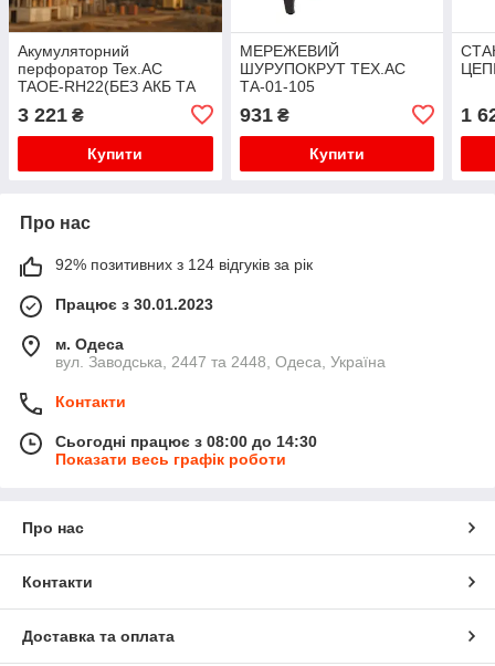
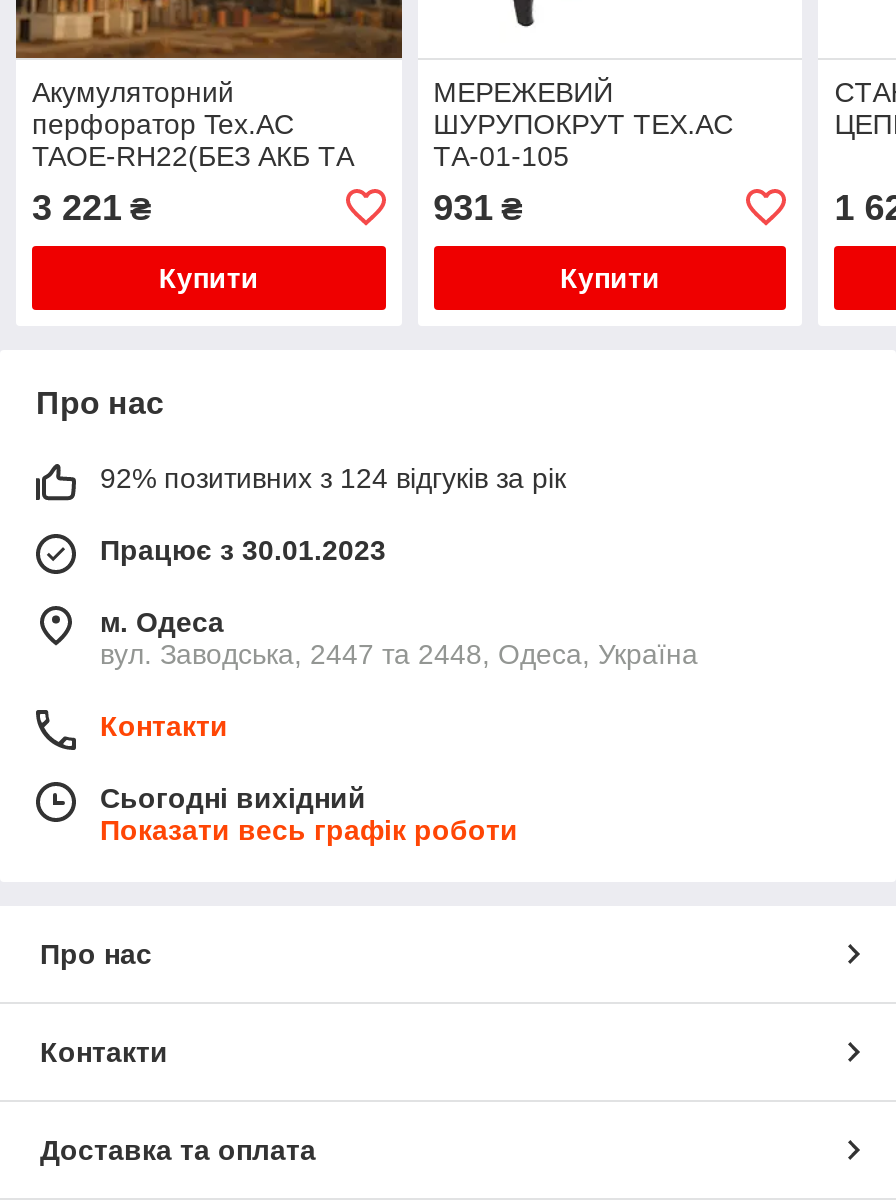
[55,432,317,450] Сьогодні працює з 08:00 до 14:30 -> [100,782,366,814] Сьогодні вихідний

